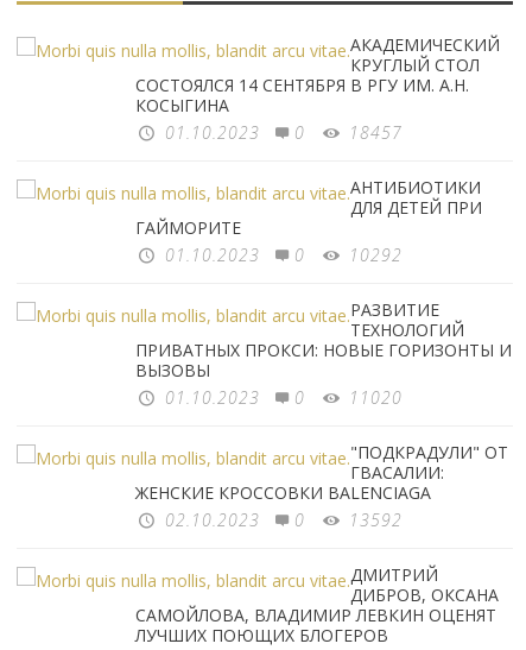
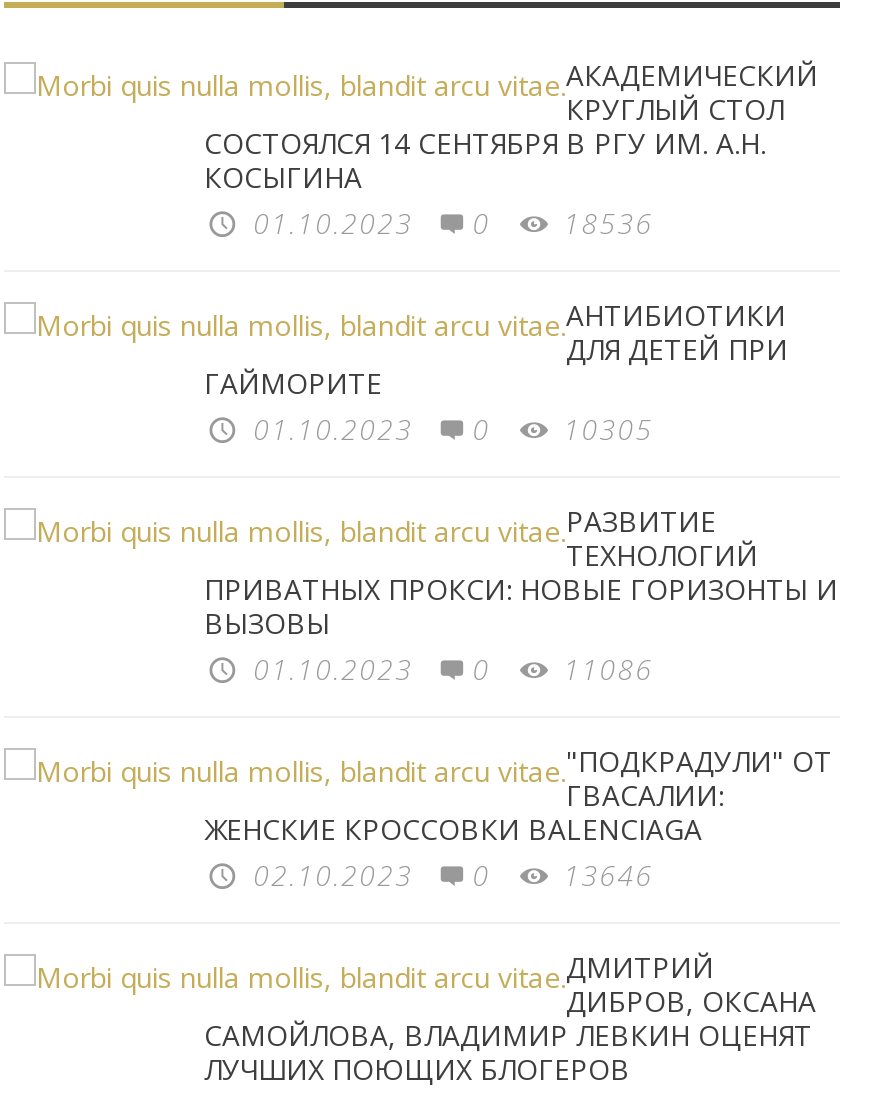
[165,122,402,144] 01.10.2023 0 18457 -> [253,205,654,243] 01.10.2023 0 18536
[165,244,402,267] 01.10.2023 0 10292 -> [253,411,654,449] 01.10.2023 0 10305
[165,387,402,409] 01.10.2023 0 11020 -> [253,651,654,689] 01.10.2023 0 11086
[165,509,402,532] 02.10.2023 0 13592 -> [253,857,654,895] 02.10.2023 0 13646

